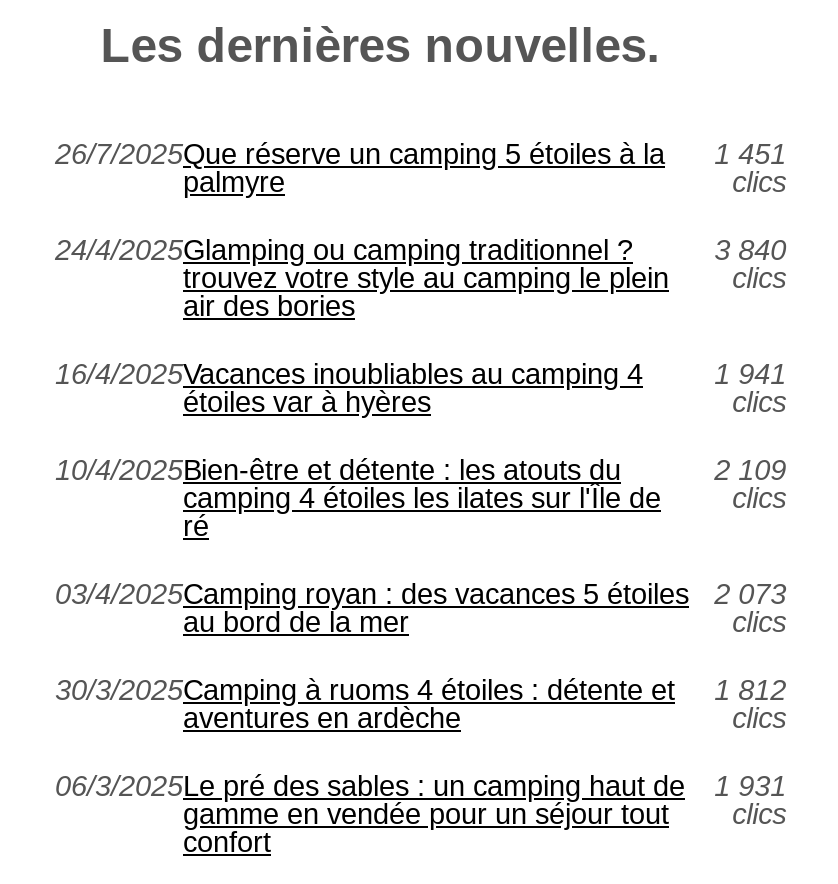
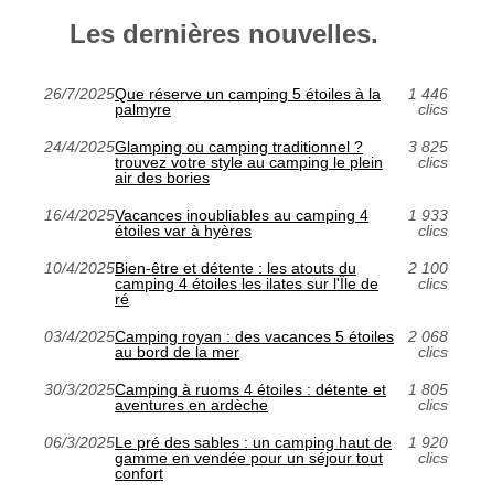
[55,139,786,171] 26/7/2025Que réserve un camping 5 étoiles à la 1 451 -> [44,85,447,103] 26/7/2025Que réserve un camping 5 étoiles à la 1 446
[714,235,786,267] 3 840 -> [408,138,447,156] 3 825
[714,359,786,391] 1 941 -> [408,207,447,224] 1 933
[714,455,786,487] 2 109 -> [408,260,447,277] 2 100
[55,579,786,611] 03/4/2025Camping royan : des vacances 5 étoiles 2 073 -> [44,328,447,346] 03/4/2025Camping royan : des vacances 5 étoiles 2 068
[55,675,786,707] 30/3/2025Camping à ruoms 4 étoiles : détente et 1 812 -> [44,381,447,399] 30/3/2025Camping à ruoms 4 étoiles : détente et 1 805
[55,771,786,803] 06/3/2025Le pré des sables : un camping haut de 1 931 -> [44,434,447,452] 06/3/2025Le pré des sables : un camping haut de 1 920

